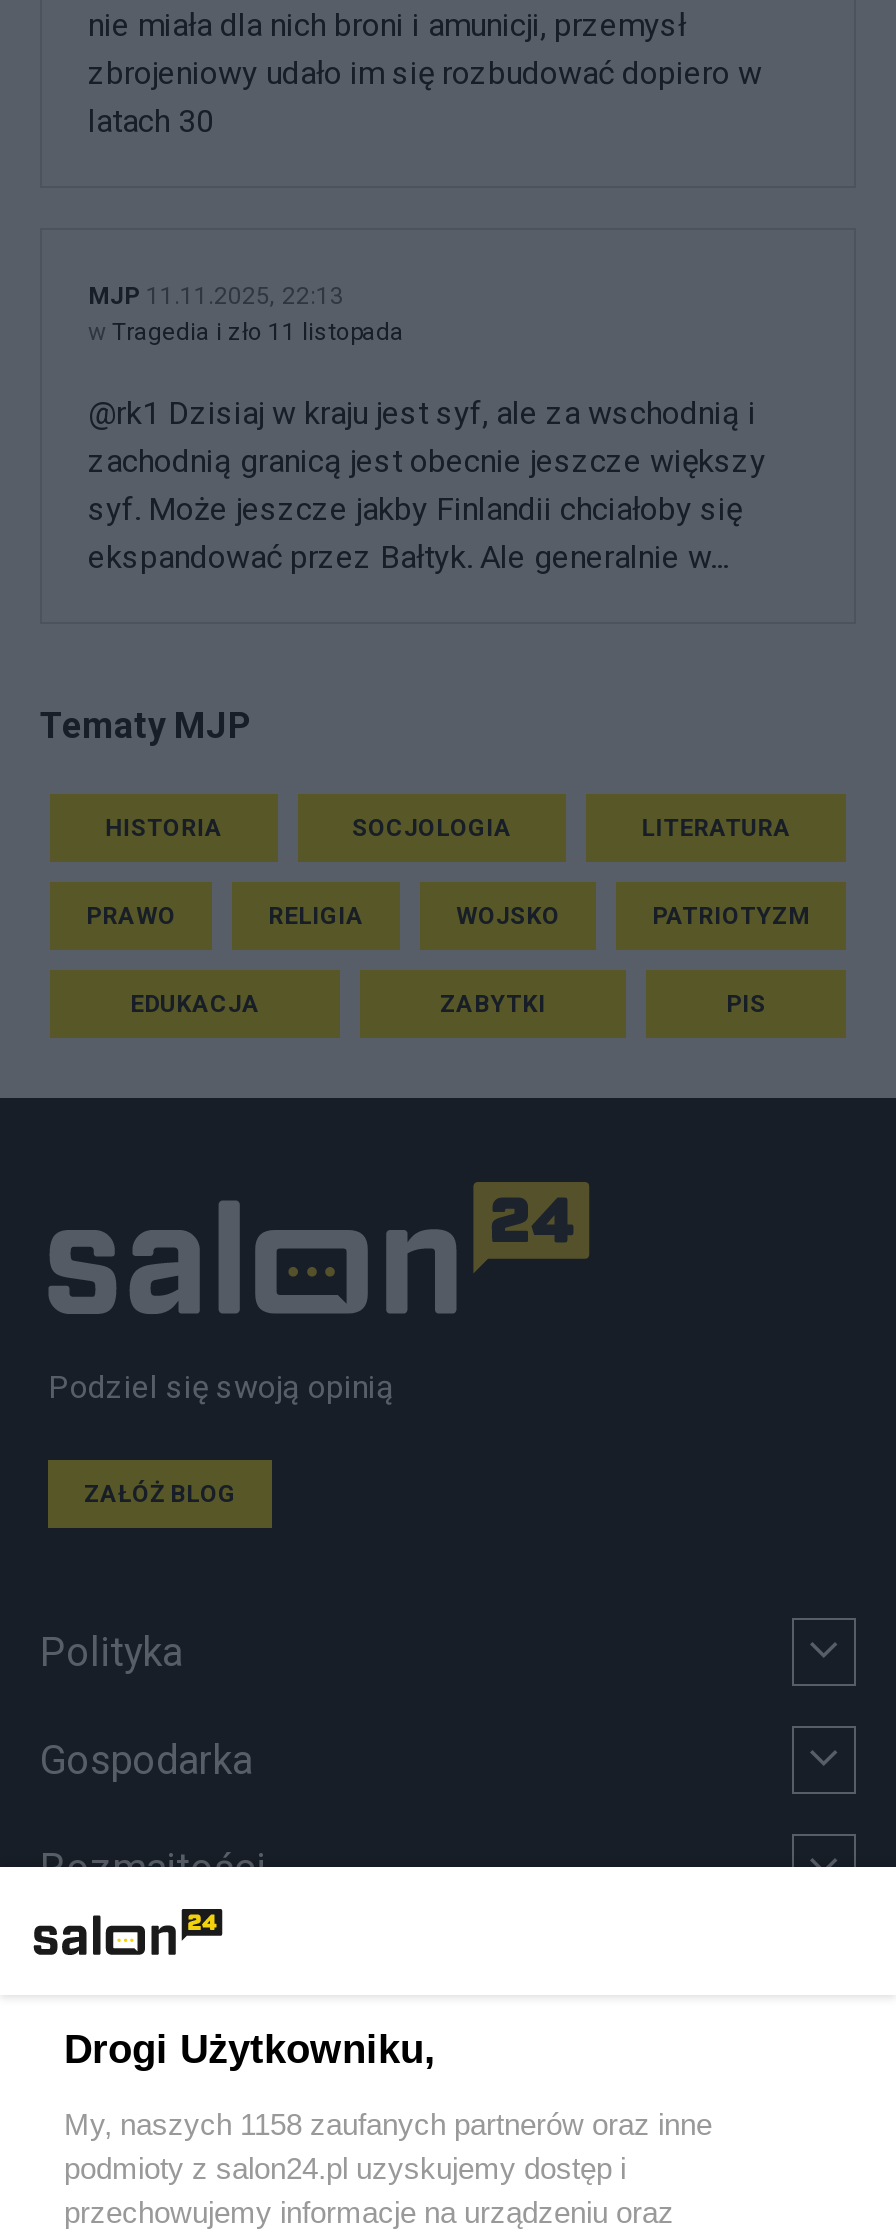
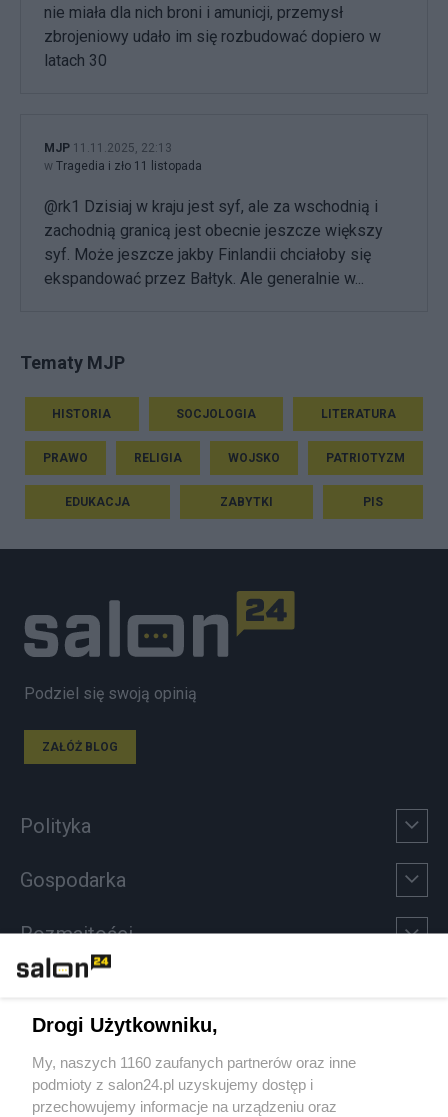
[64,2106,712,2140] My, naszych 1158 zaufanych partnerów oraz inne -> [32,1053,356,1070] My, naszych 1160 zaufanych partnerów oraz inne

